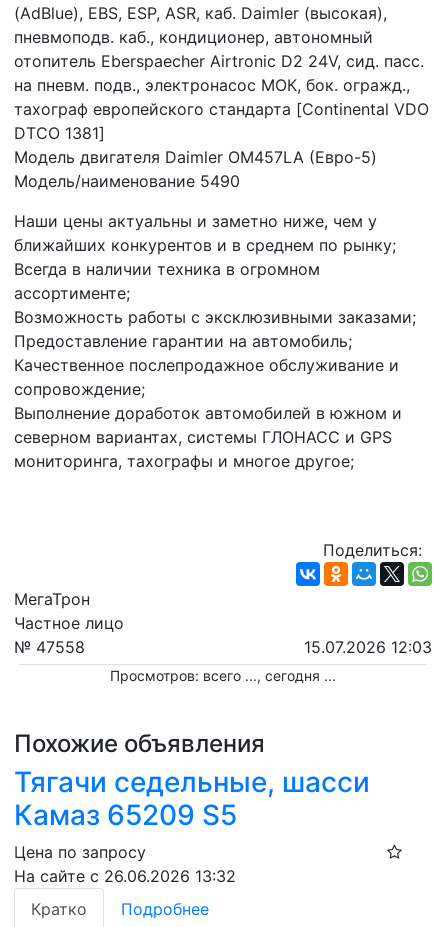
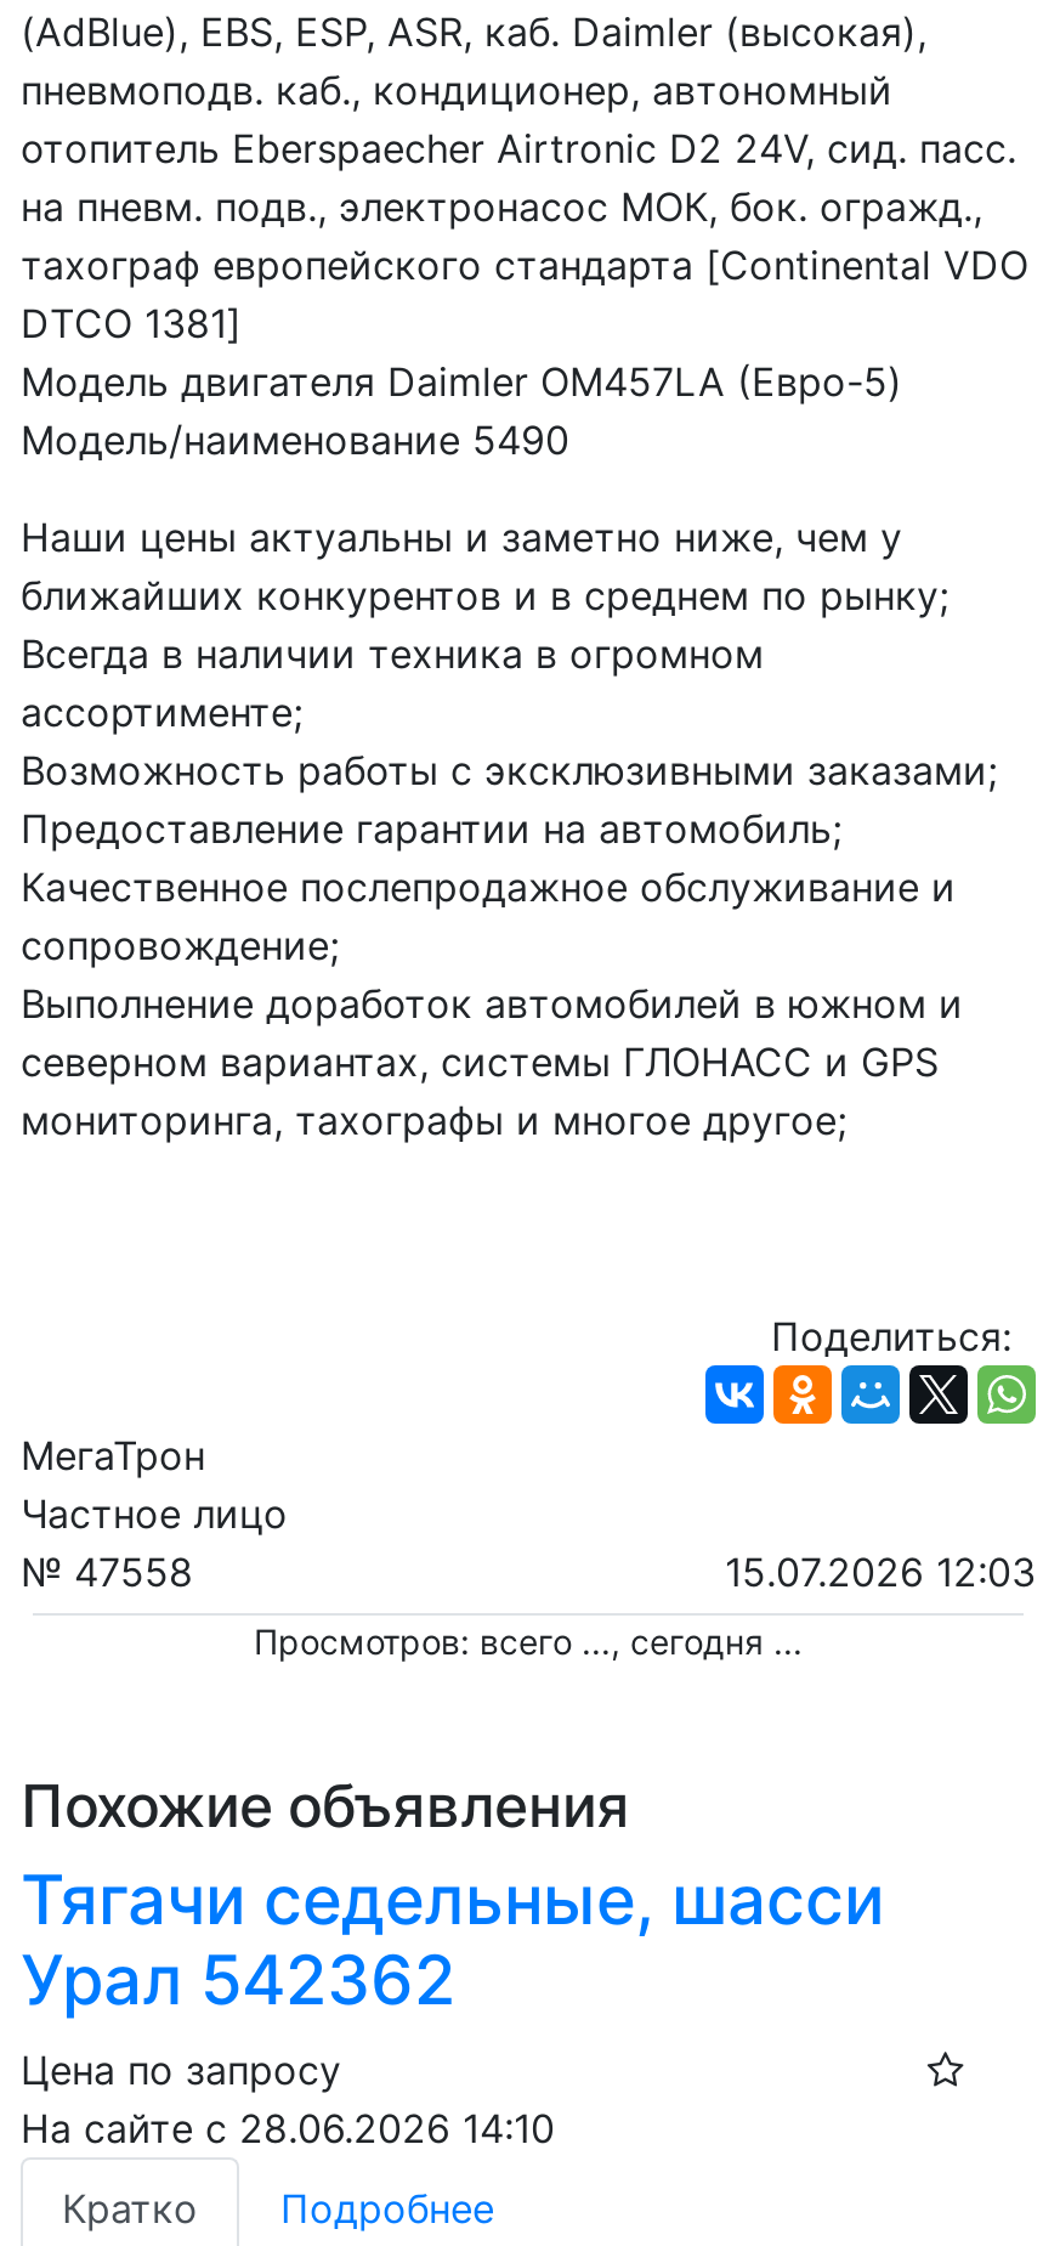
[14,798,237,832] Камаз 65209 S5 -> [21,1938,455,2021] Урал 542362
[14,866,236,886] На сайте с 26.06.2026 13:32 -> [21,2103,555,2152] На сайте с 28.06.2026 14:10

